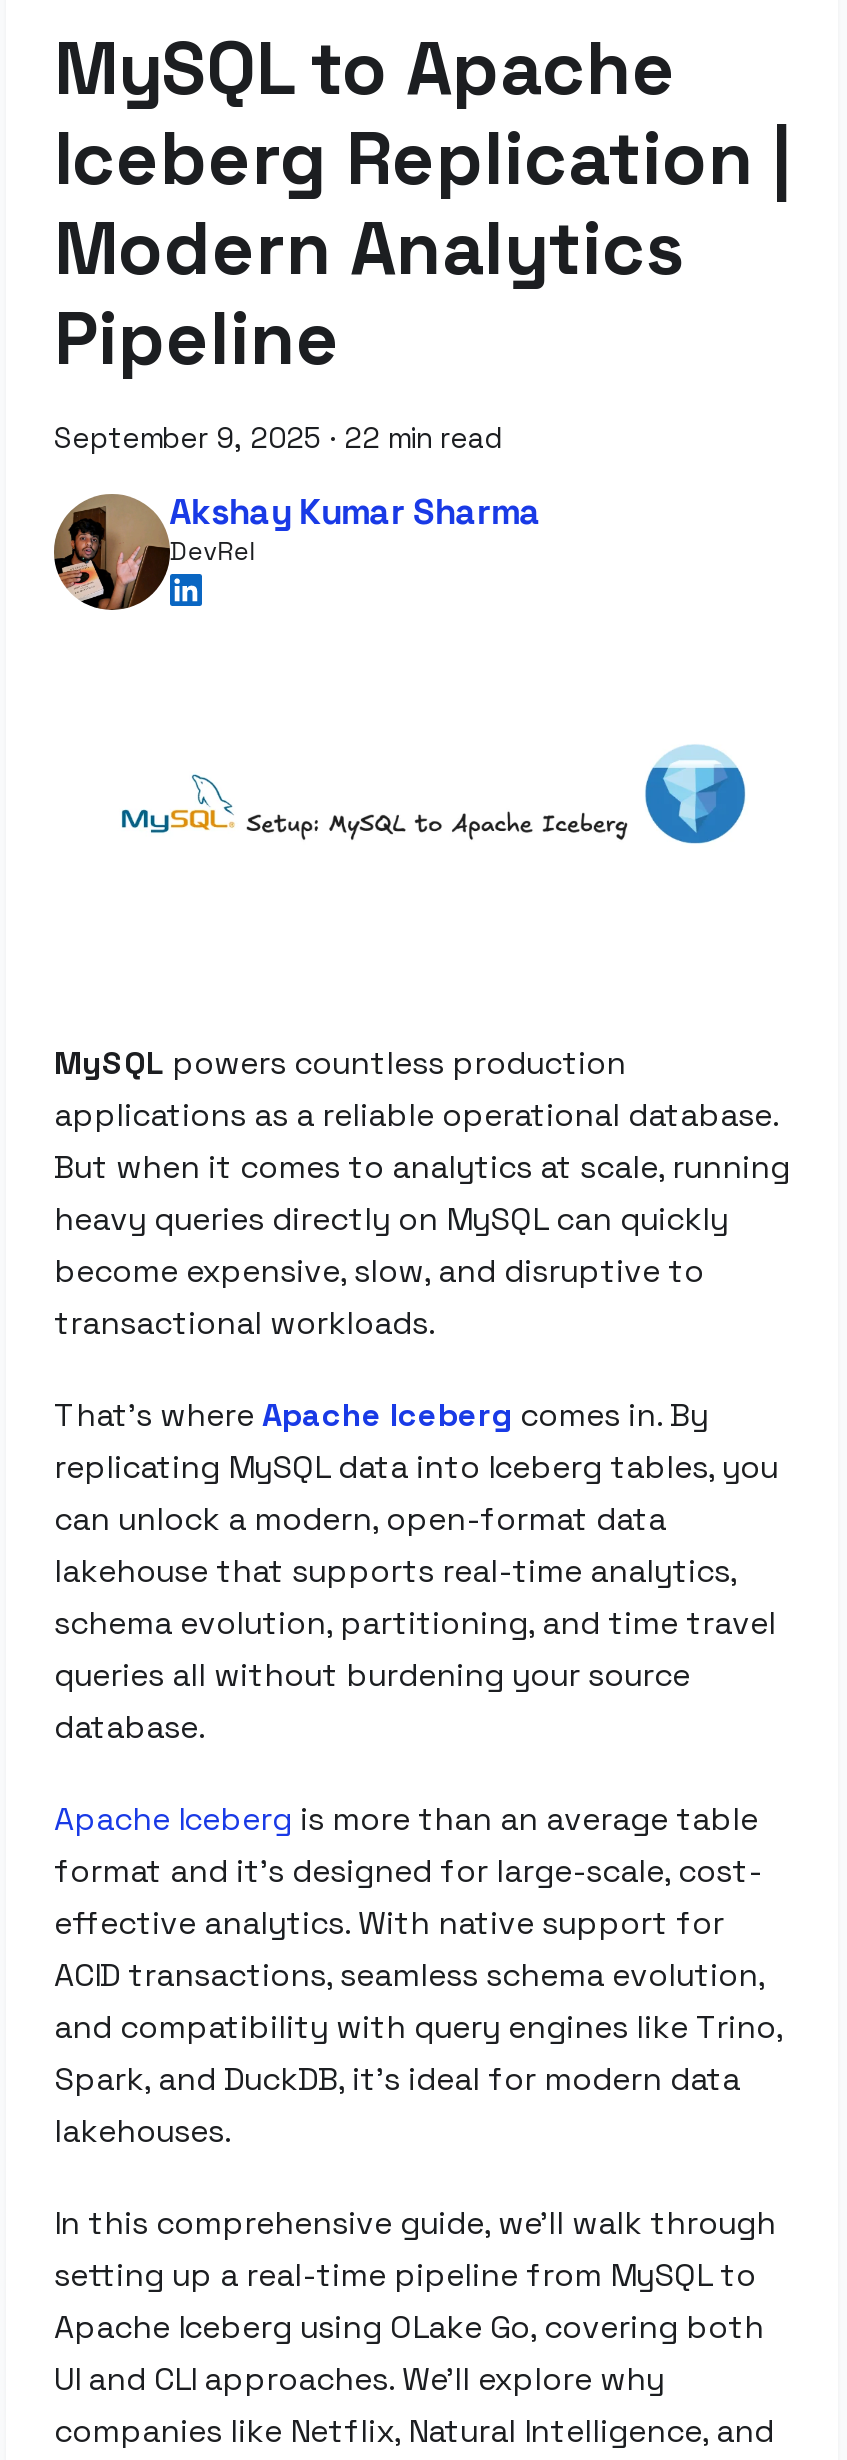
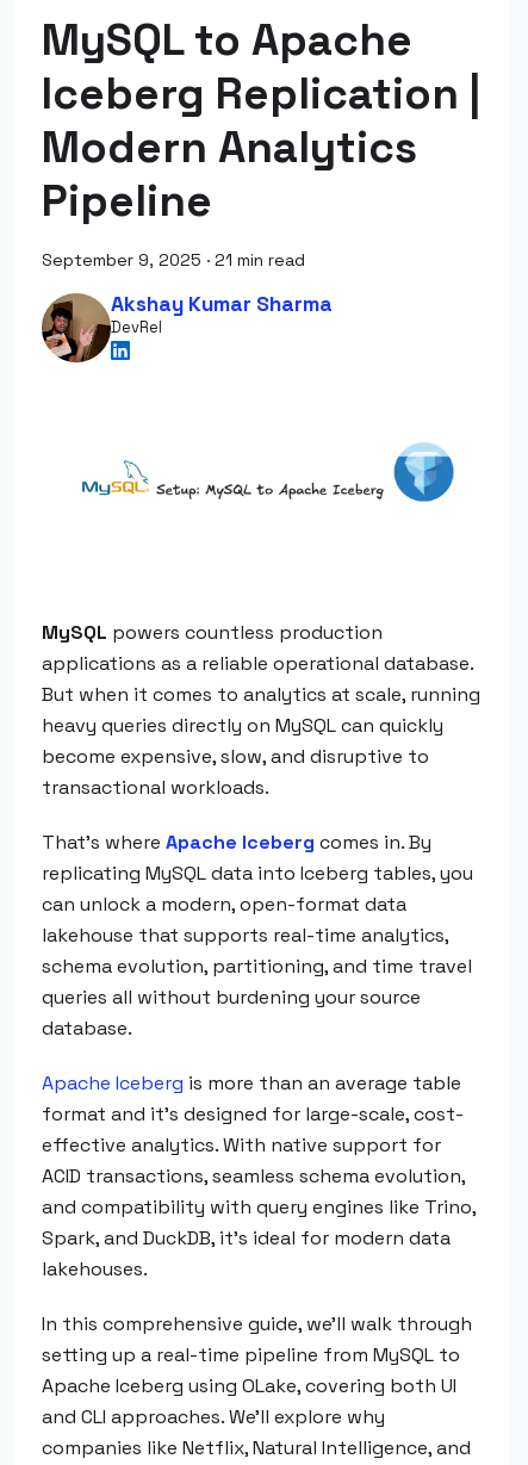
[54,420,502,456] September 9, 2025 · 22 min read -> [42,249,305,271] September 9, 2025 · 21 min read
[54,2307,764,2401] Apache Iceberg using OLake Go, covering both | UI and CLI approaches. We'll explore why -> [42,1374,456,1430] Apache Iceberg using OLake, covering both UI | and CLI approaches. We'll explore why

